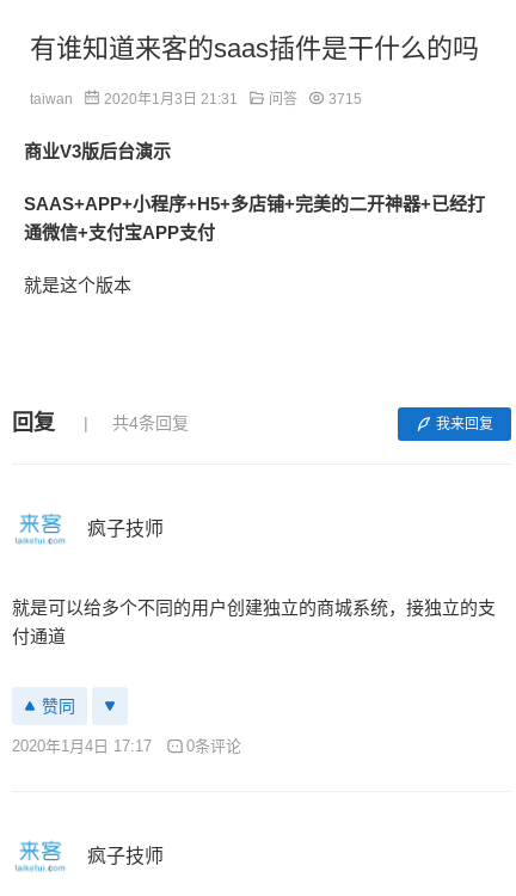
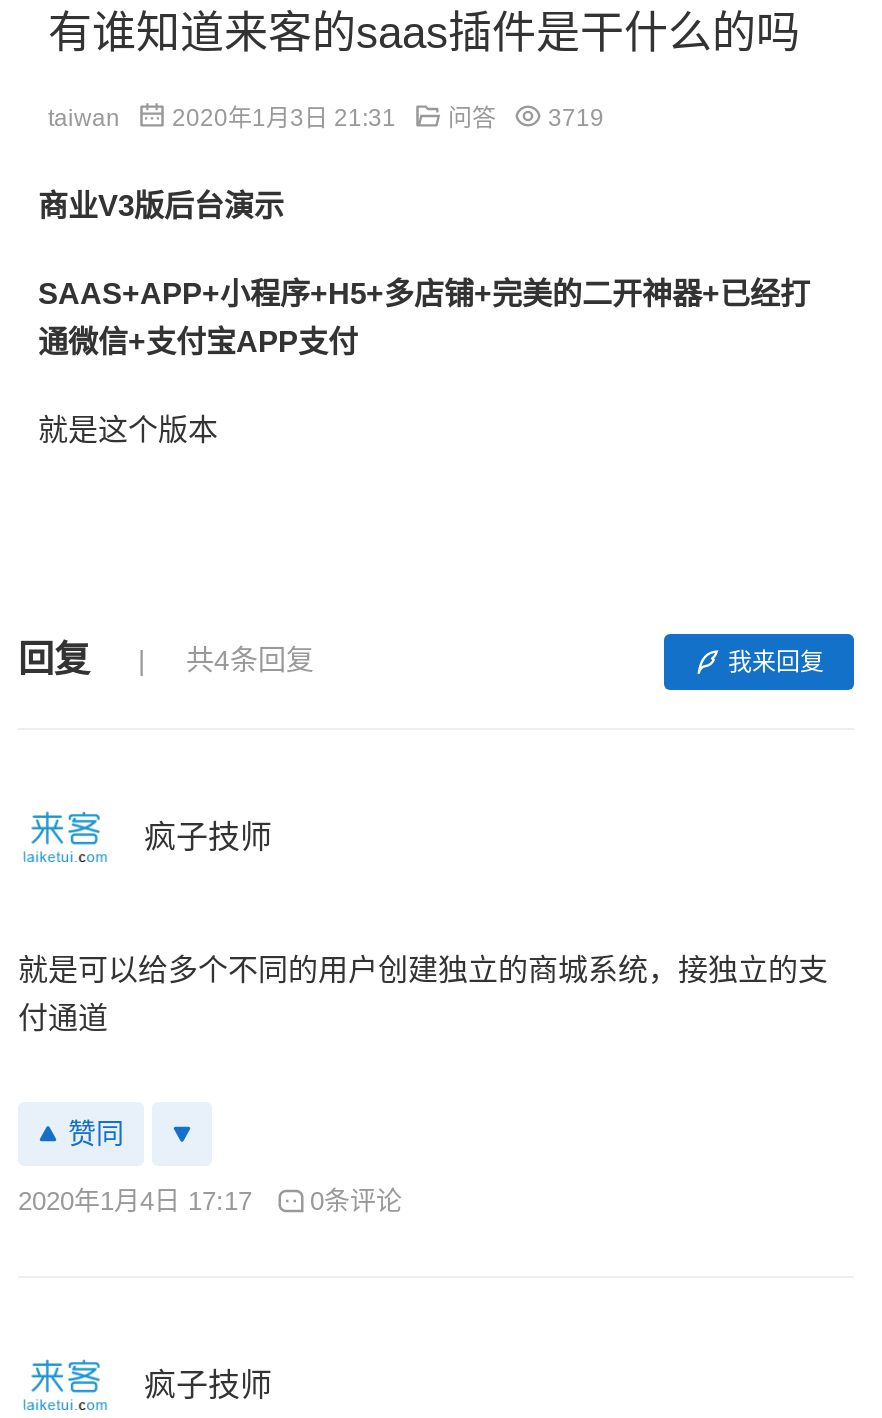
[30,91,362,108] taiwan 2020年1月3日 21:31 问答 3715 -> [48,104,604,132] taiwan 2020年1月3日 21:31 问答 3719

